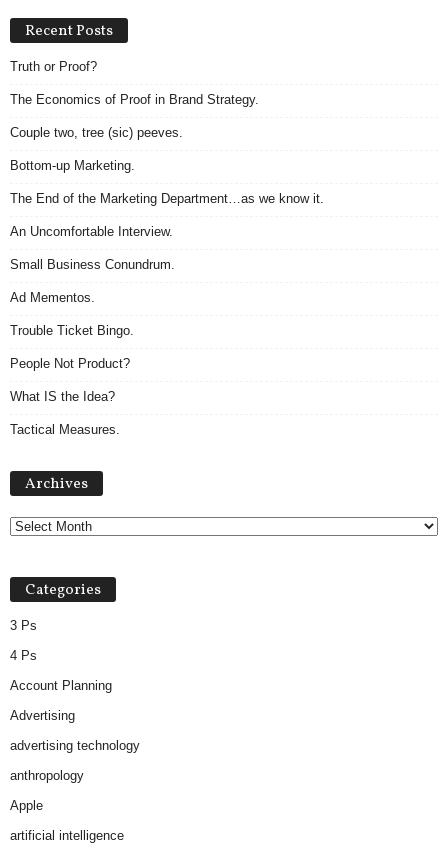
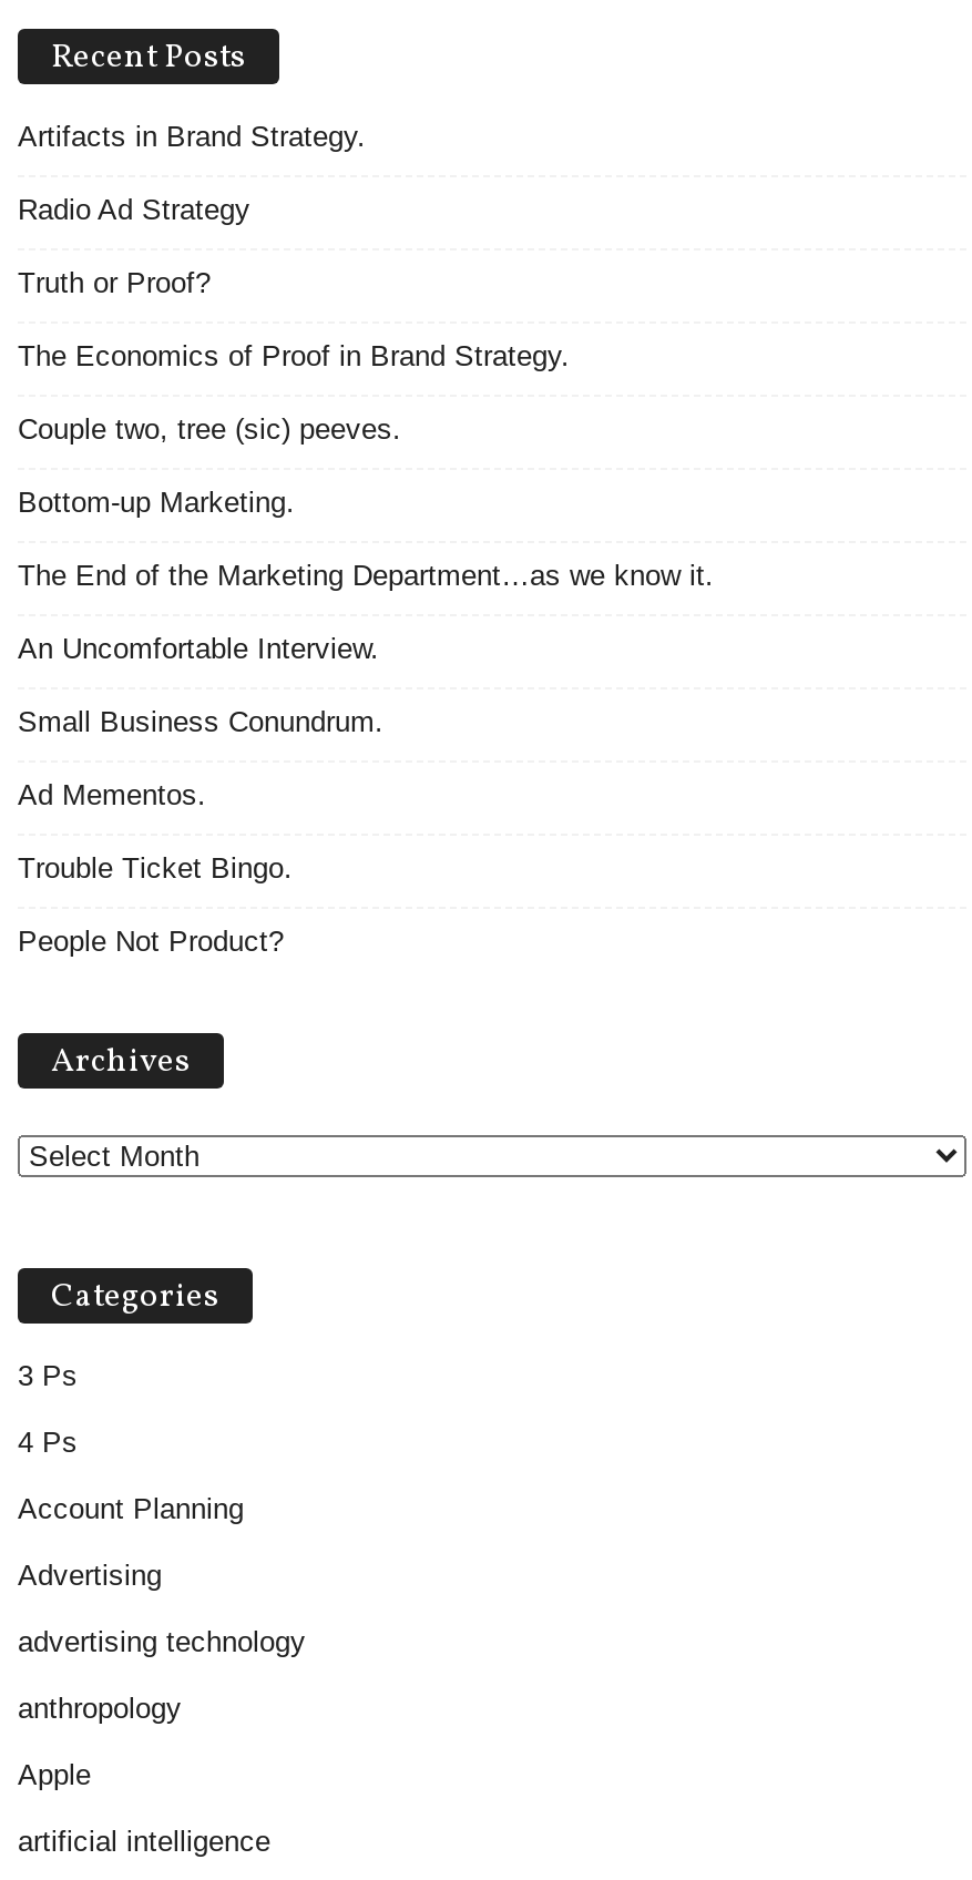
none -> [18,120,366,227] Artifacts in Brand Strategy. | Radio Ad Strategy
moved [10,59,324,371] -> [18,266,714,958]: Truth or Proof? | The Economics of Proof in Brand Strategy. | Couple two, tree (sic) peeves. | ... | Trouble Ticket Bingo. | People Not Product?
[10,389,120,437] What IS the Idea? | Tactical Measures. -> none

